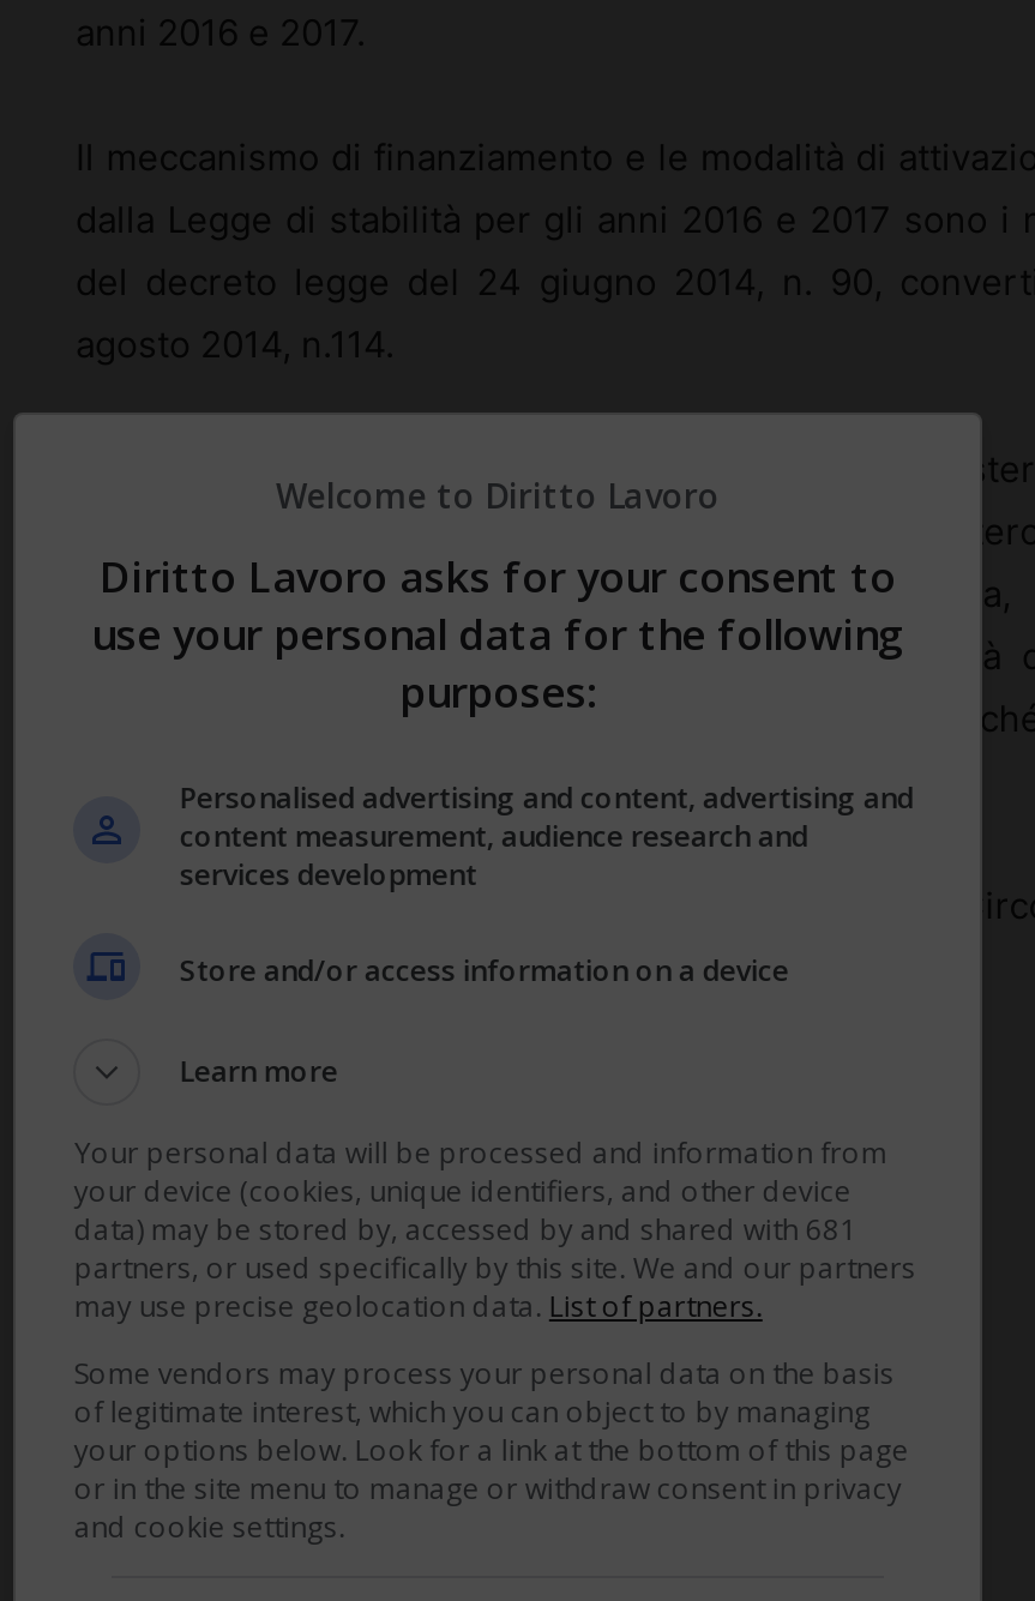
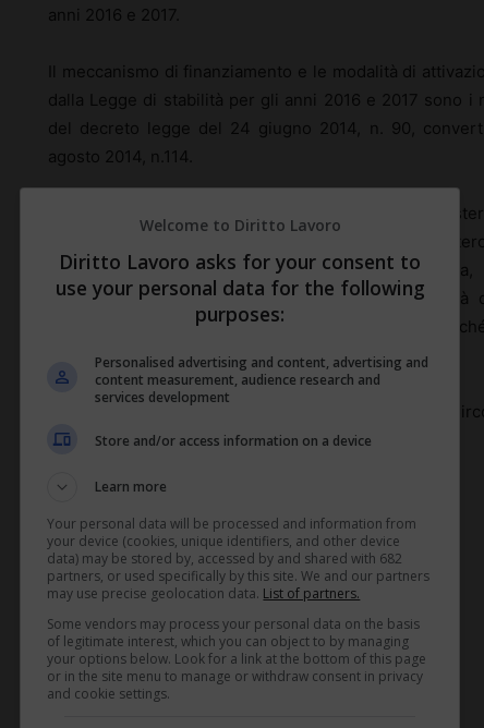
[74,1208,856,1248] data) may be stored by, accessed by and shared with 681 -> [47,549,403,567] data) may be stored by, accessed by and shared with 682

